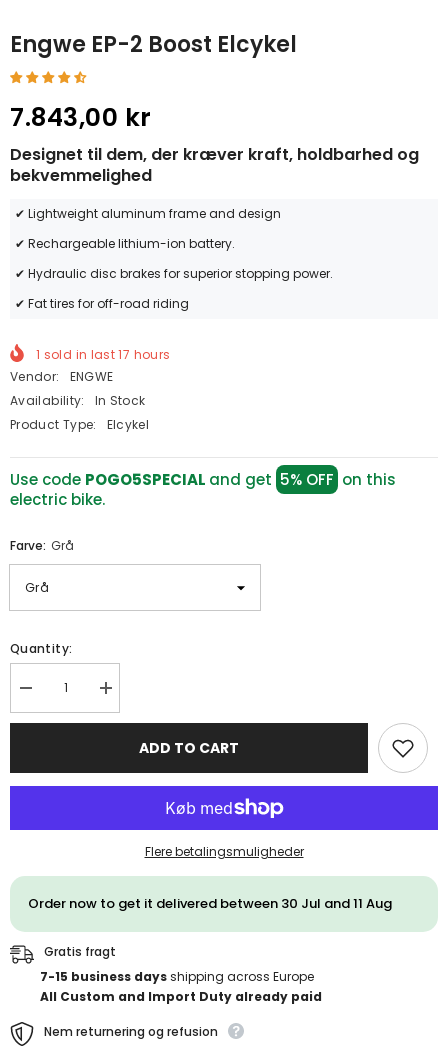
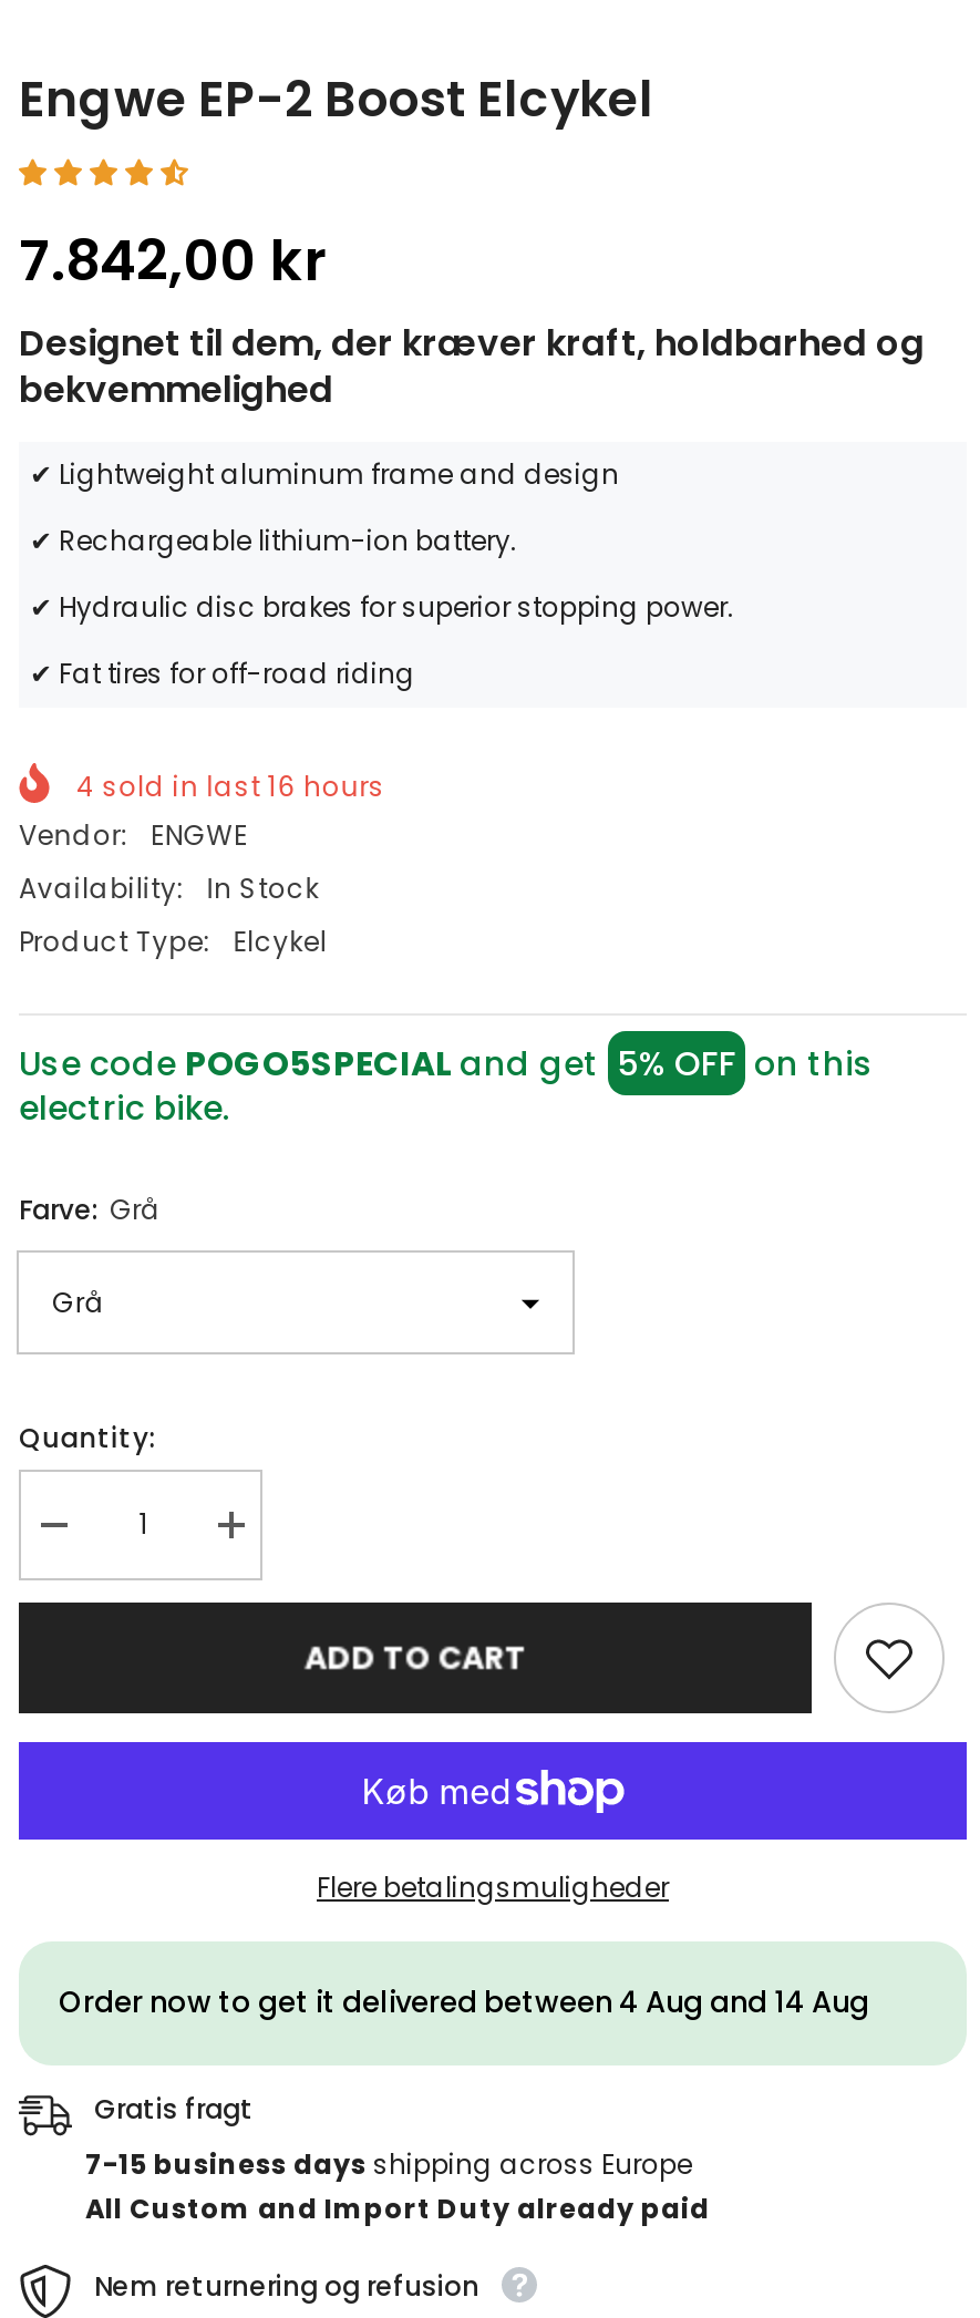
[10,100,151,135] 7.843,00 kr -> [19,223,330,300] 7.842,00 kr
[36,346,170,363] 1 sold in last 17 hours -> [76,767,385,804] 4 sold in last 16 hours
[28,894,392,913] Order now to get it delivered between 30 Jul and 11 Aug -> [59,1981,869,2023] Order now to get it delivered between 4 Aug and 14 Aug

